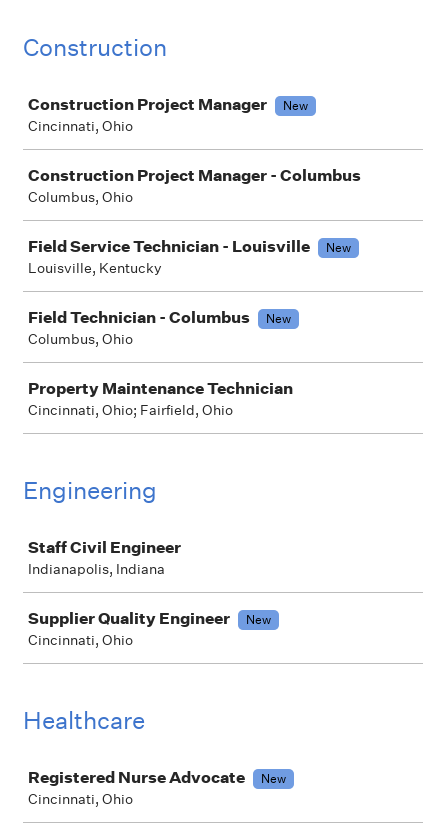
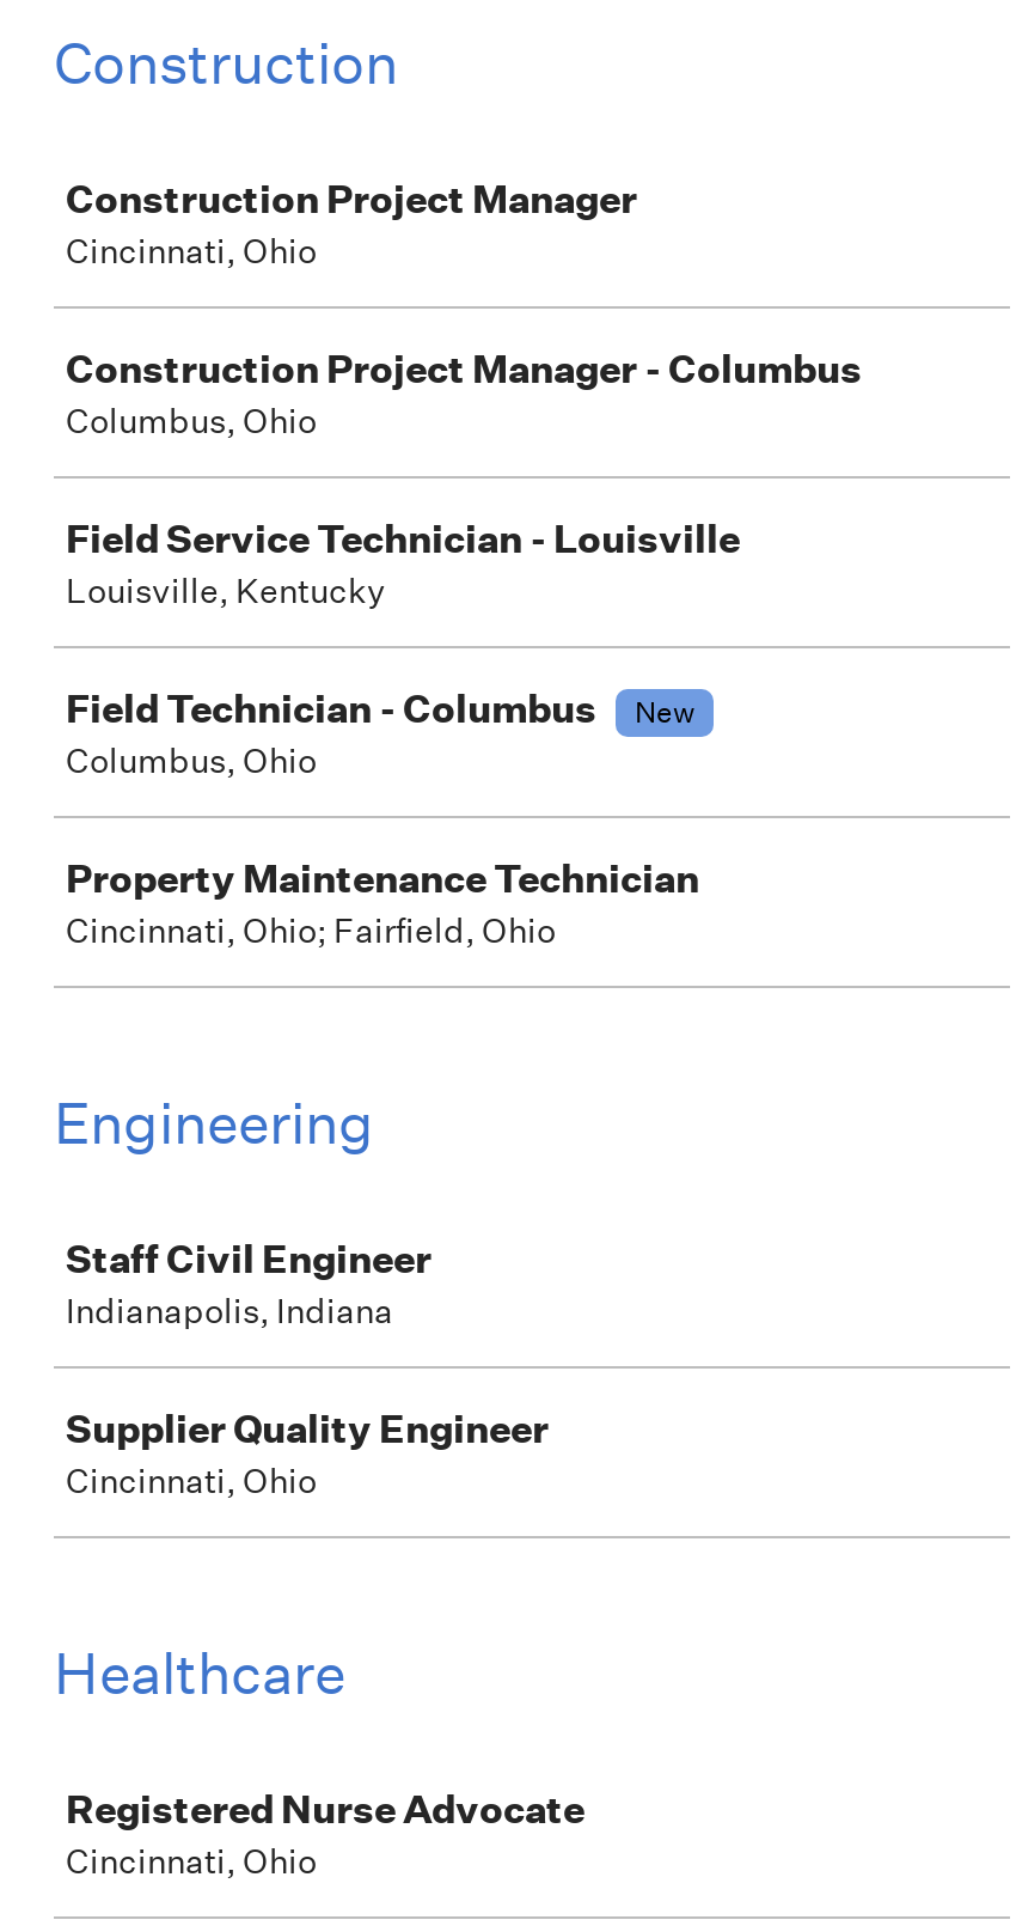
[283,97,308,114] New -> none
[326,239,351,256] New -> none
[246,611,271,628] New -> none
[261,770,286,787] New -> none

